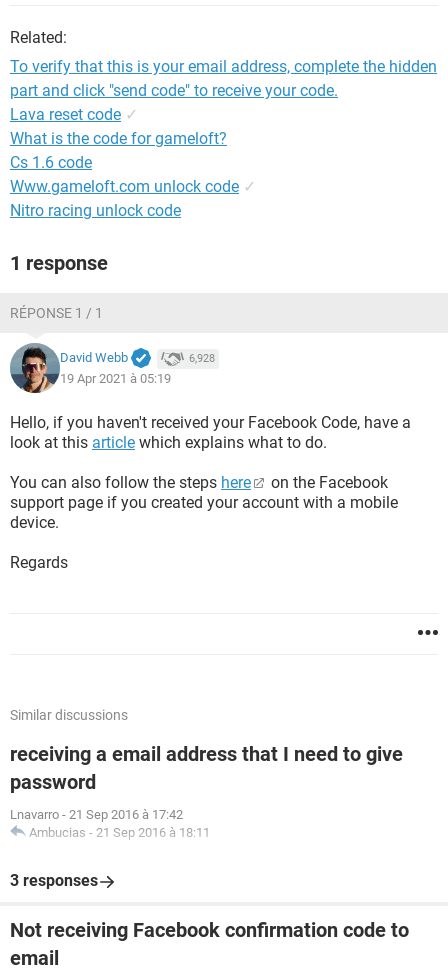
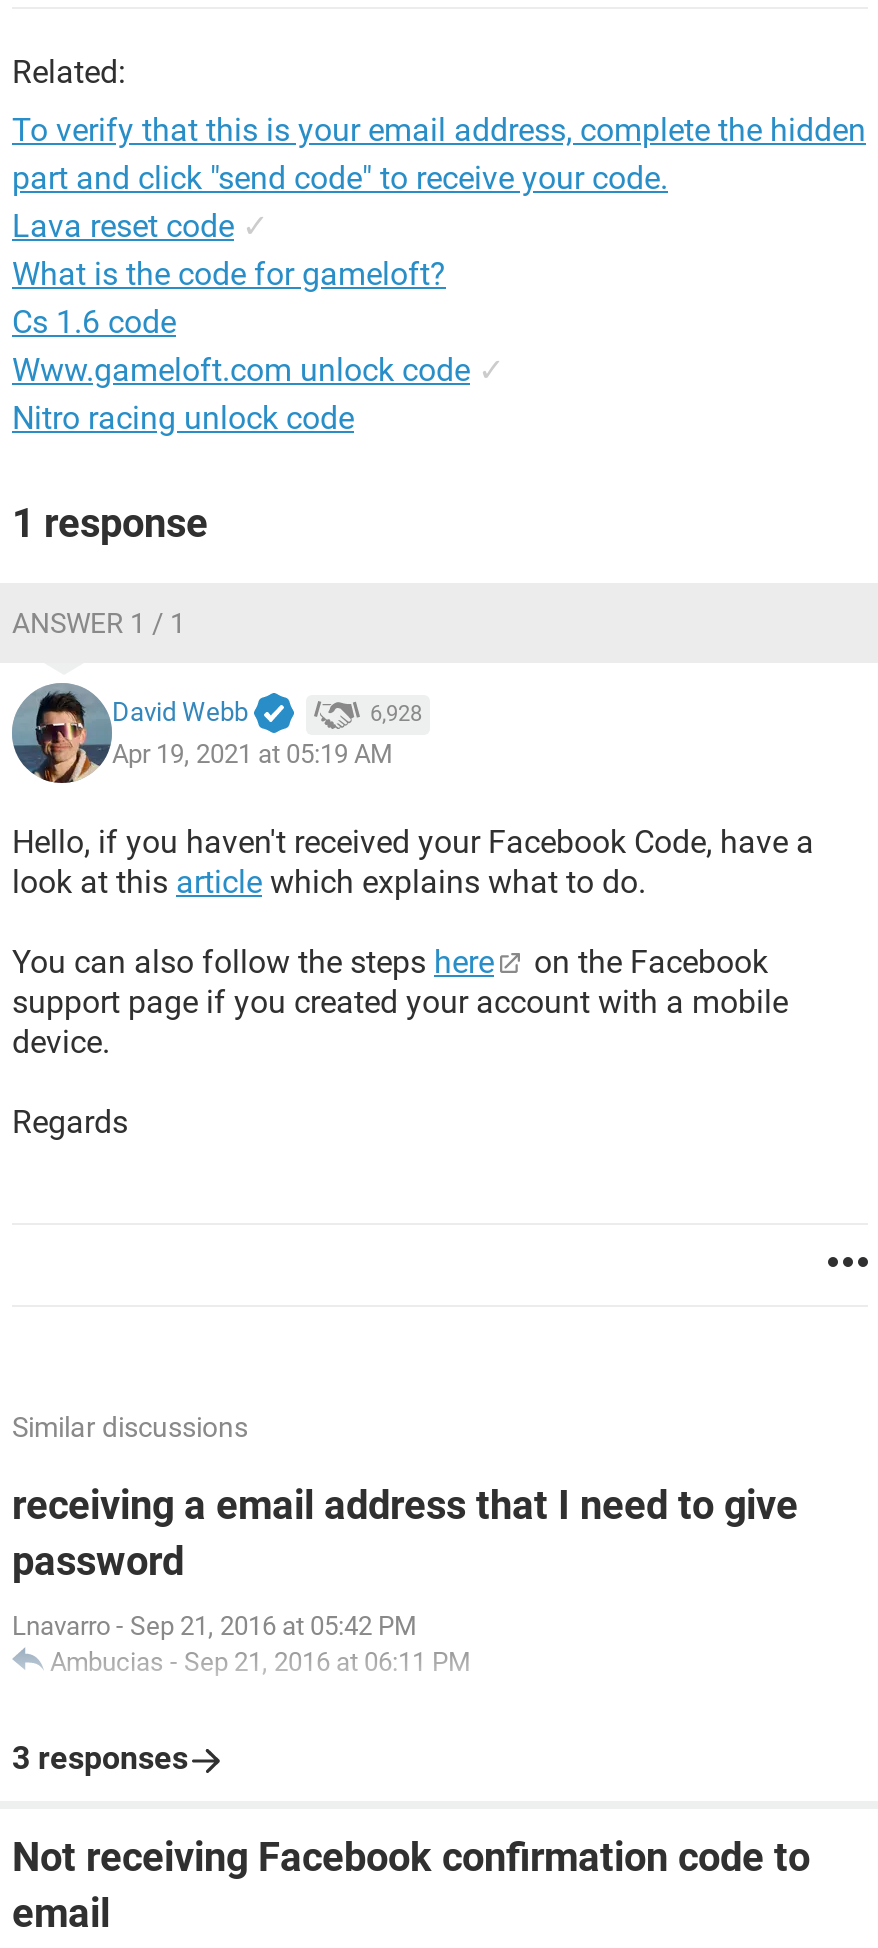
[10,305,103,321] RÉPONSE 1 / 1 -> [12,607,186,639] ANSWER 1 / 1
[60,371,171,386] 19 Apr 2021 à 05:19 -> [112,738,392,768] Apr 19, 2021 at 05:19 AM
[10,807,210,840] Lnavarro - 21 Sep 2016 à 17:42 | Ambucias - 21 Sep 2016 à 18:11 -> [12,1611,470,1677] Lnavarro - Sep 21, 2016 at 05:42 PM | Ambucias - Sep 21, 2016 at 06:11 PM

